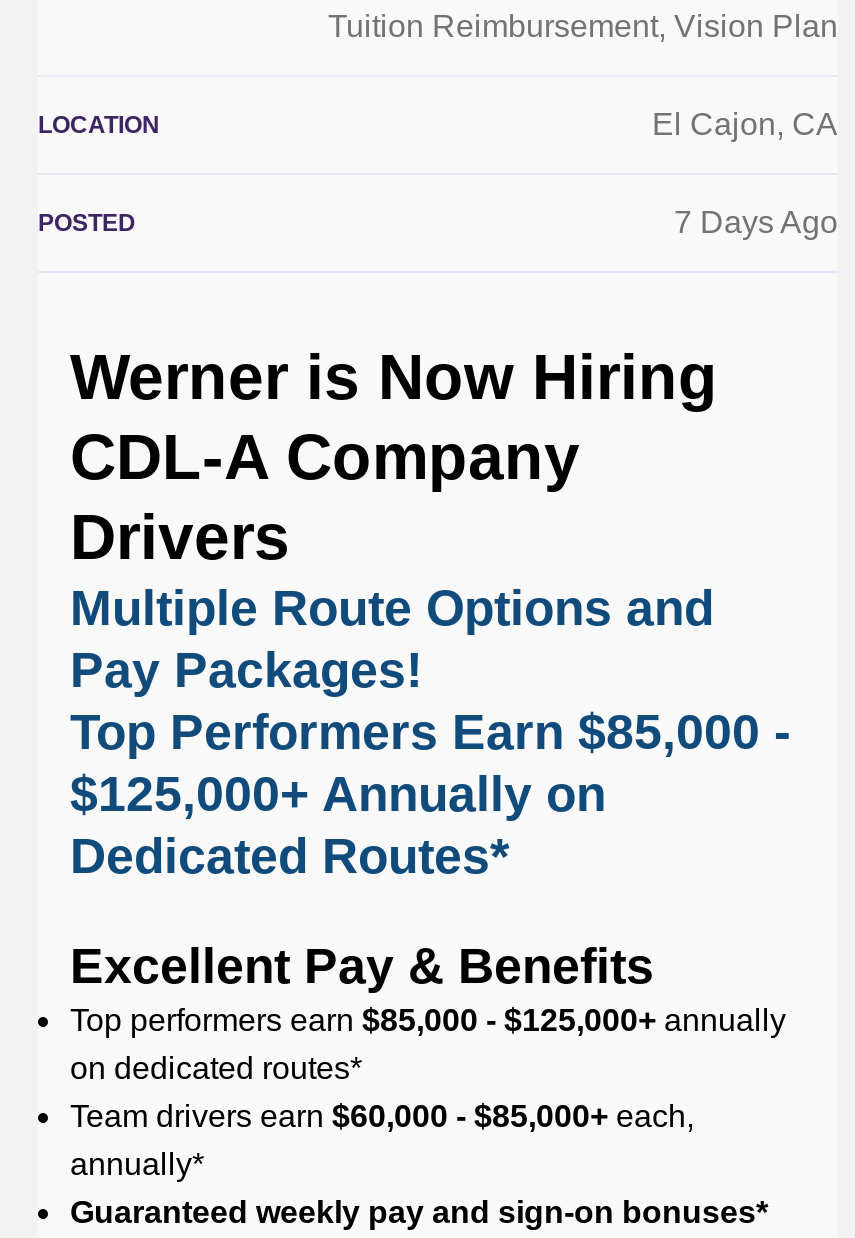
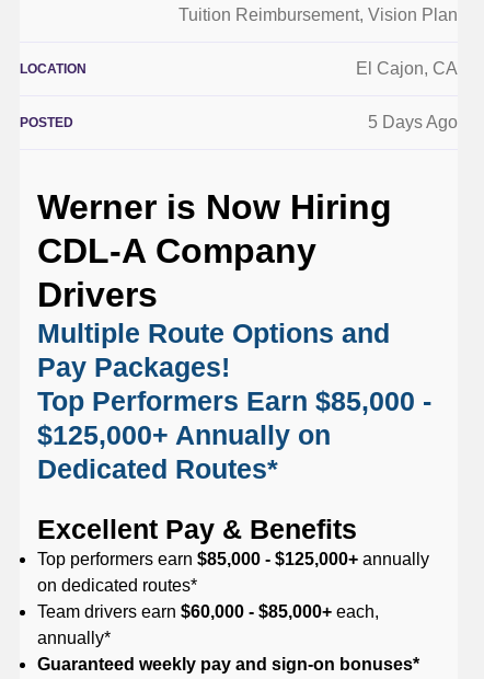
[674,205,838,239] 7 Days Ago -> [368,113,458,131] 5 Days Ago

